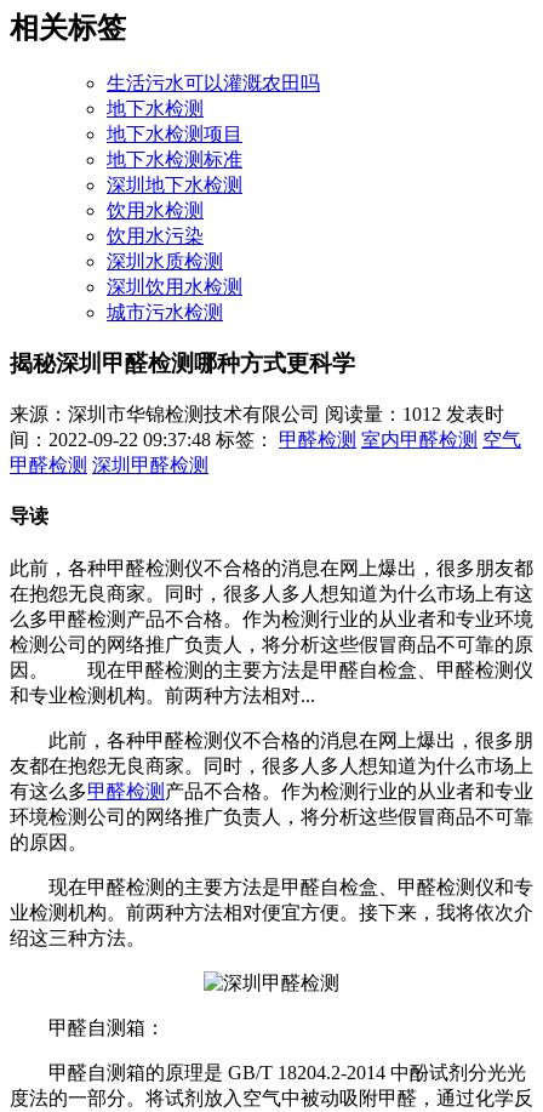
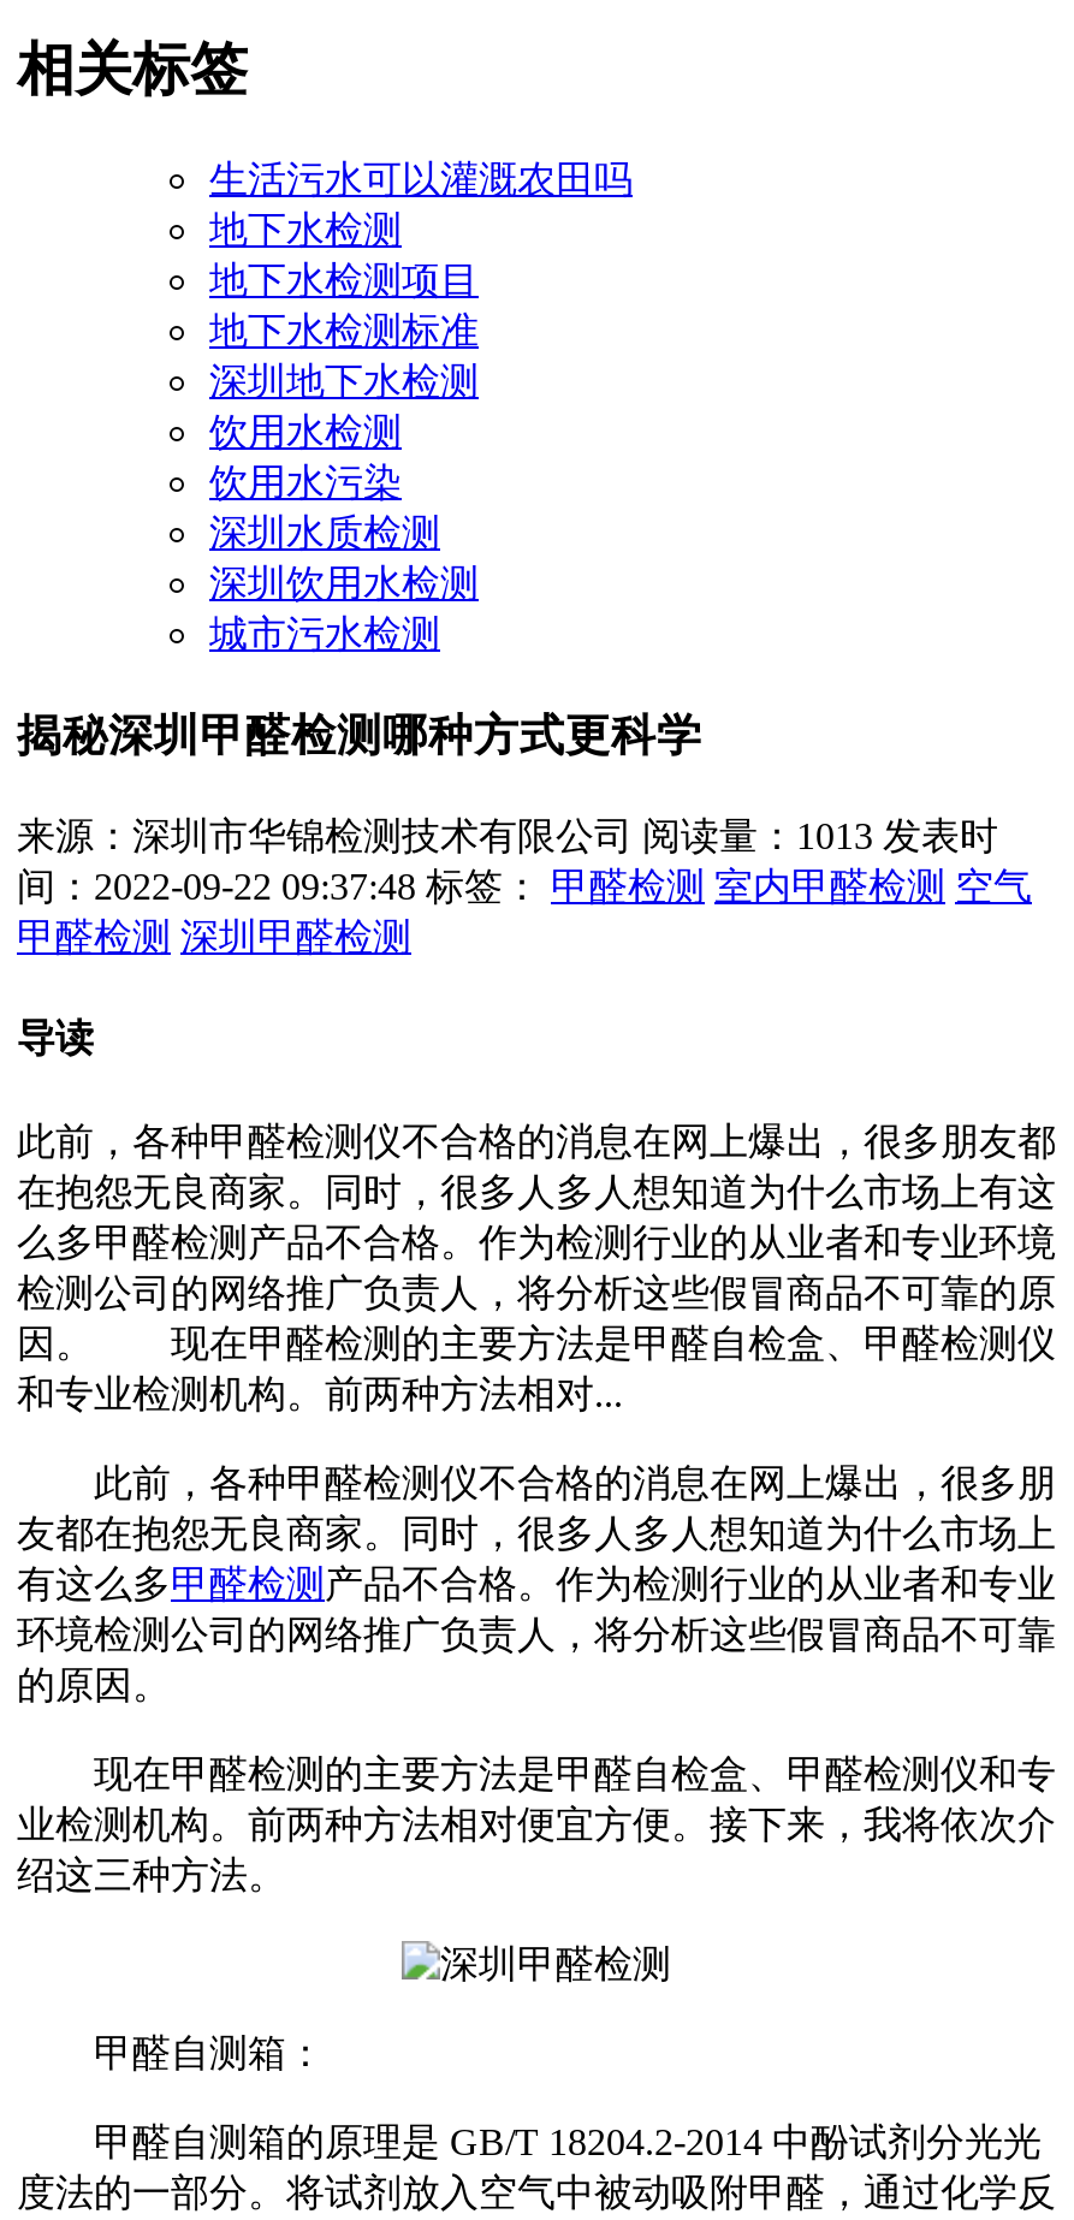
[10,404,504,425] 来源：深圳市华锦检测技术有限公司 阅读量：1012 发表时 -> [17,816,998,856] 来源：深圳市华锦检测技术有限公司 阅读量：1013 发表时

